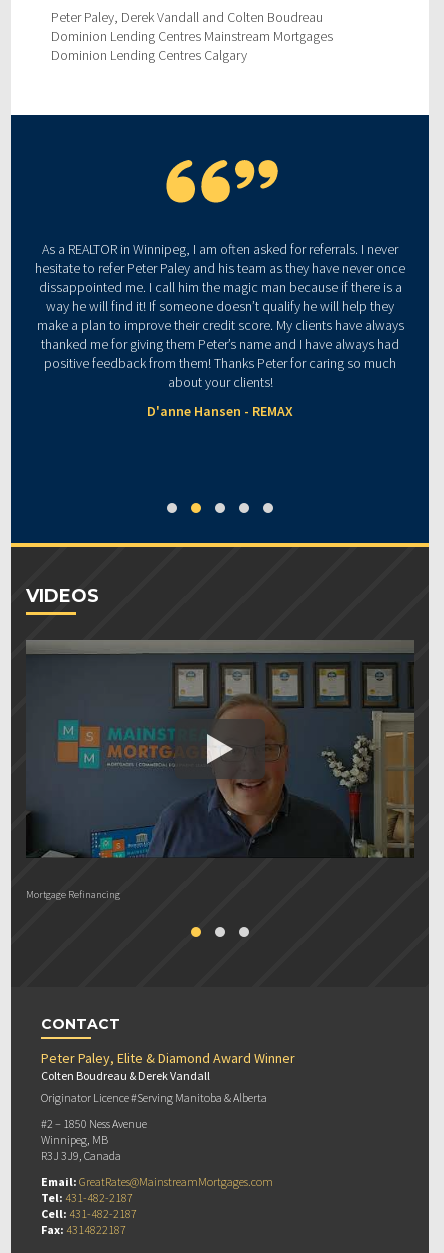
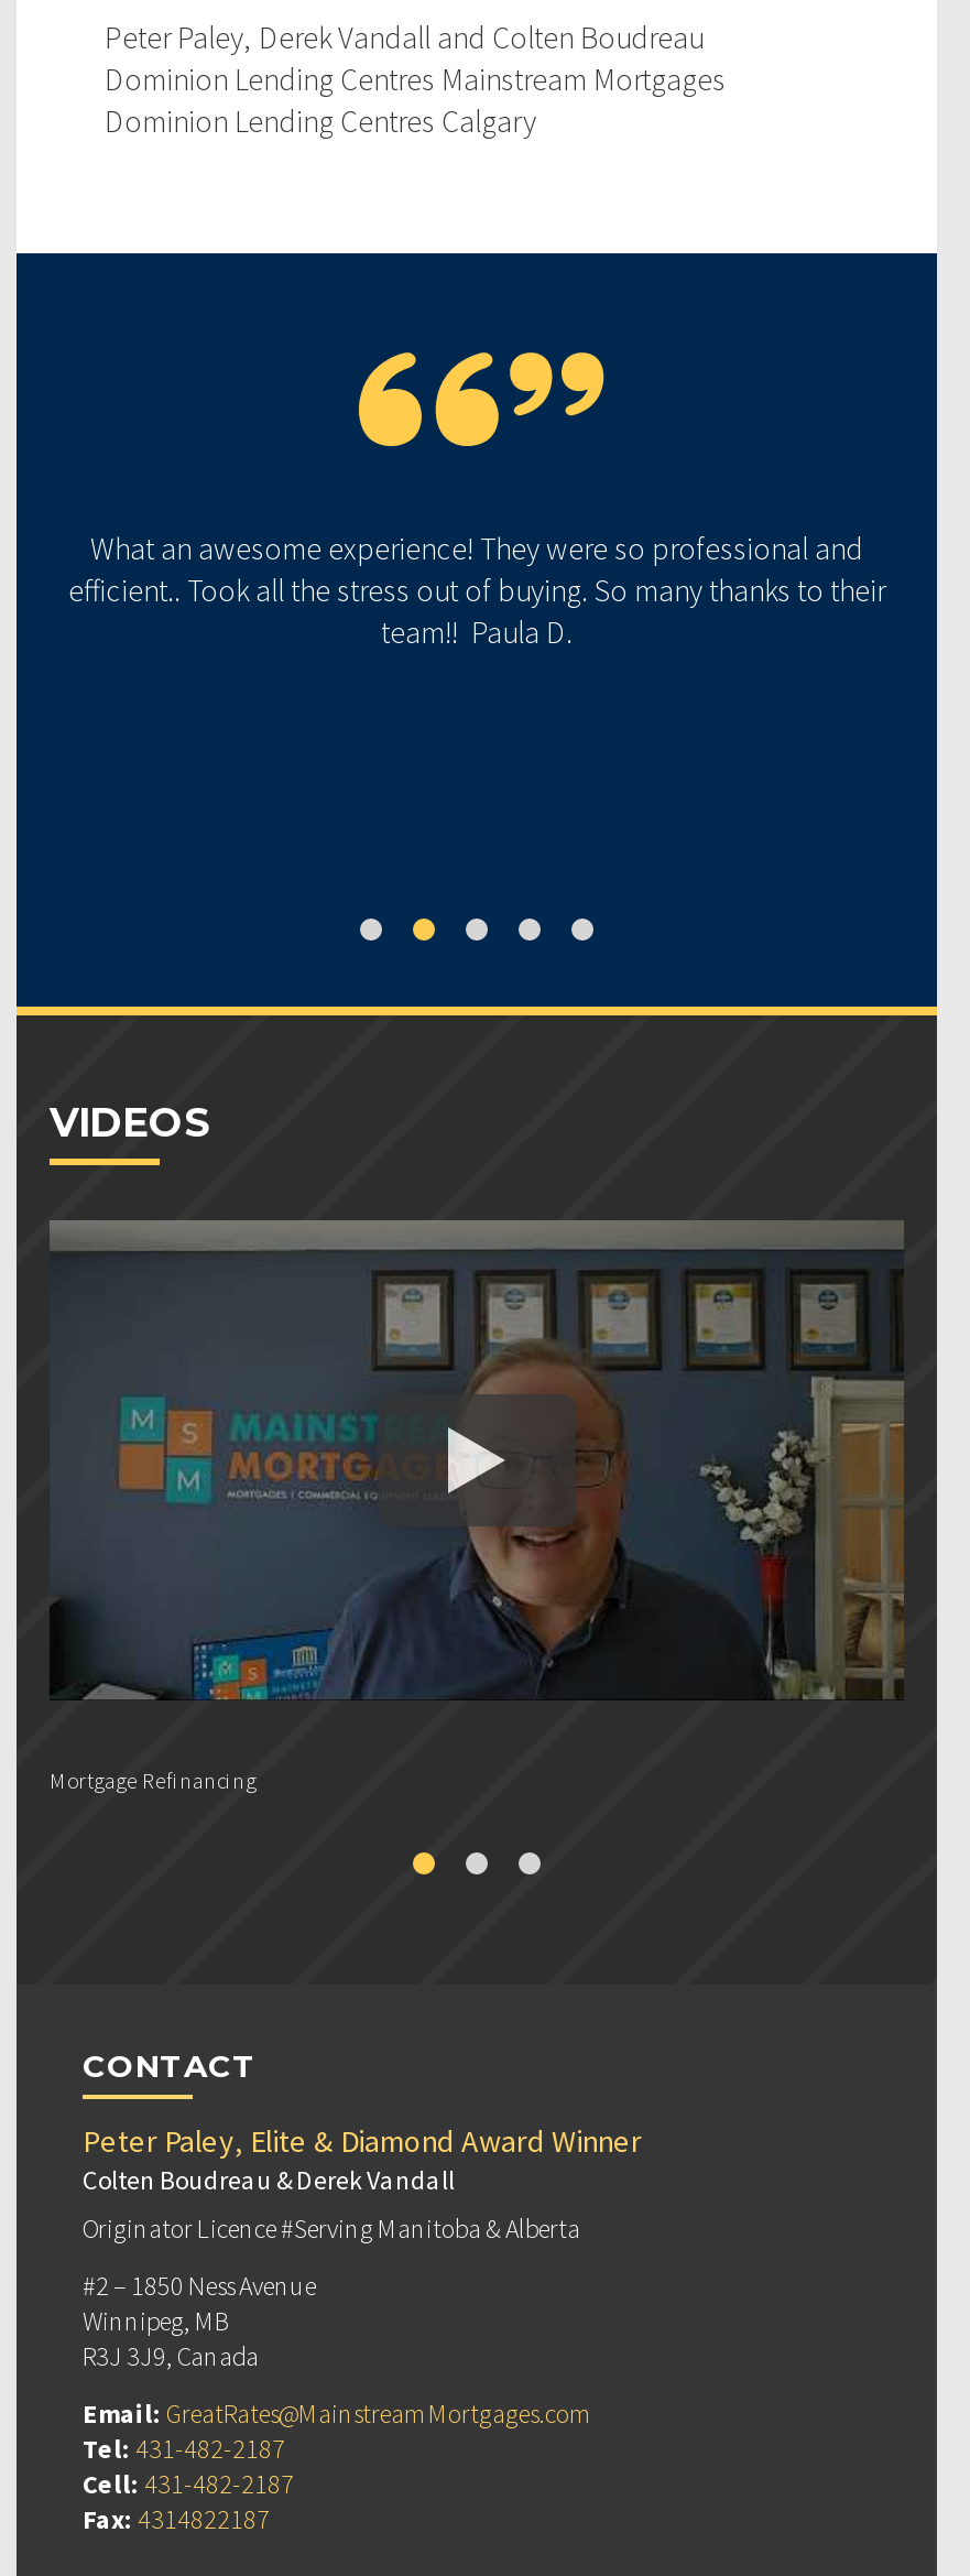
[35,240,405,420] As a REALTOR in Winnipeg, I am often asked for referrals. I never | hesitate to refer Peter Paley and his team as they have never once | dissappointed me. I call him the magic man because if there is a | way he will find it! If someone doesn’t qualify he will help they | make a plan to improve their credit score. My clients have always | thanked me for giving them Peter’s name and I have always had | positive feedback from them! Thanks Peter for caring so much | about your clients! | D'anne Hansen - REMAX -> [68,528,885,651] What an awesome experience! They were so professional and | efficient.. Took all the stress out of buying. So many thanks to their | team!! Paula D.

